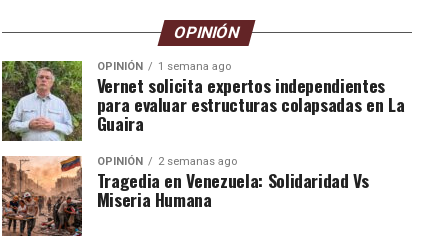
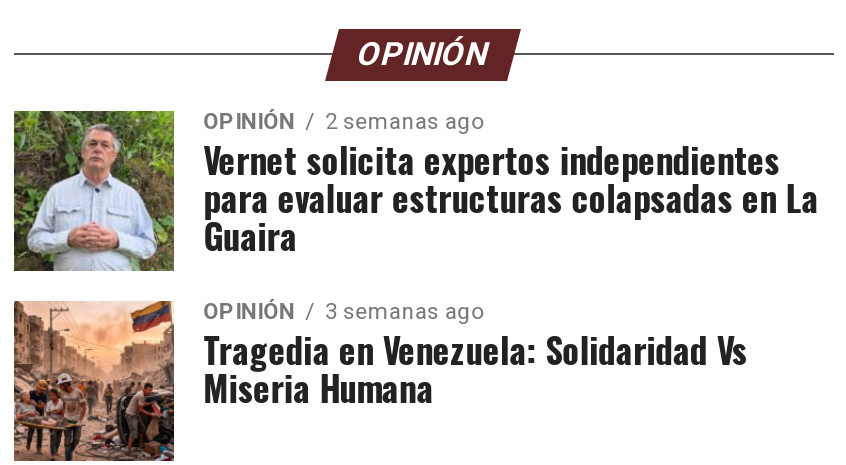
[97,60,231,73] OPINIÓN 1 semana ago -> [203,109,483,135] OPINIÓN 2 semanas ago
[97,155,237,168] OPINIÓN 2 semanas ago -> [203,299,483,325] OPINIÓN 3 semanas ago

